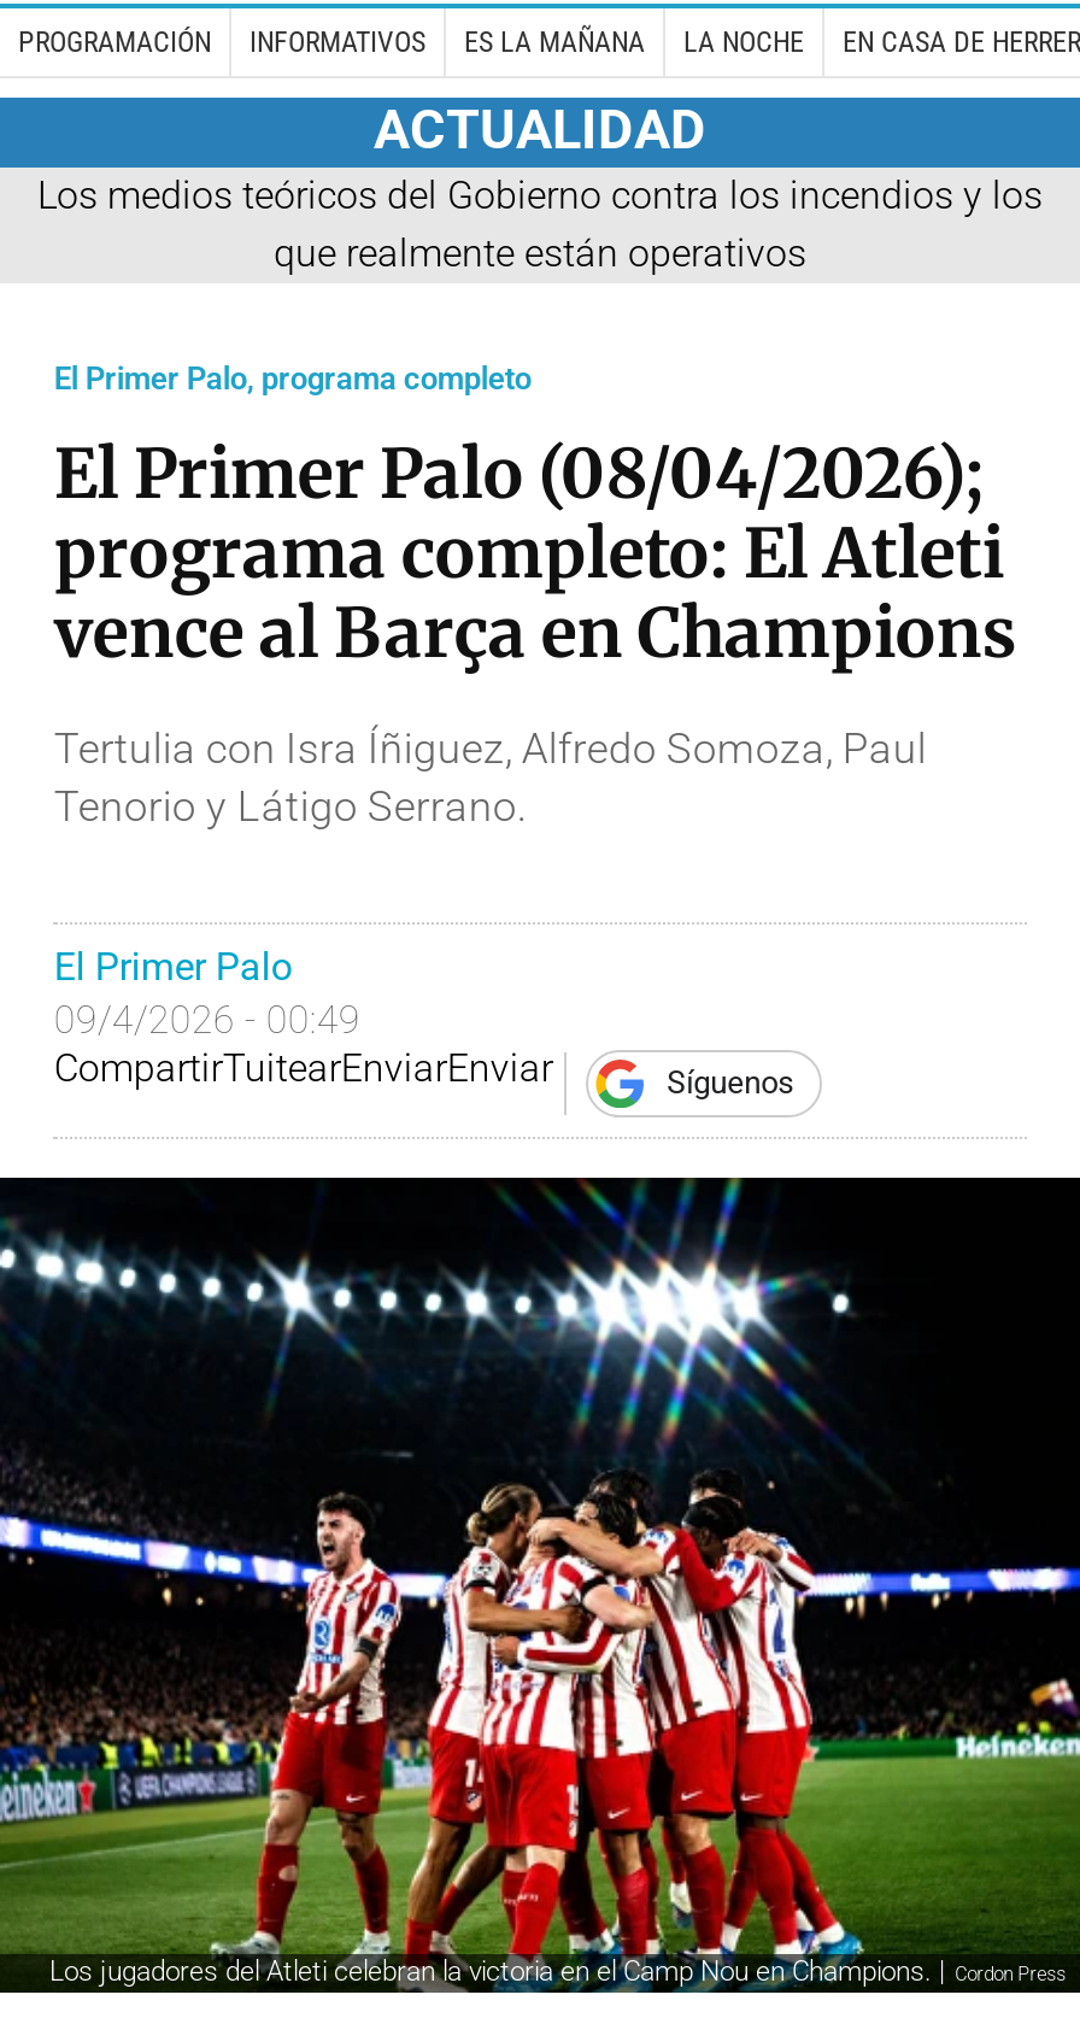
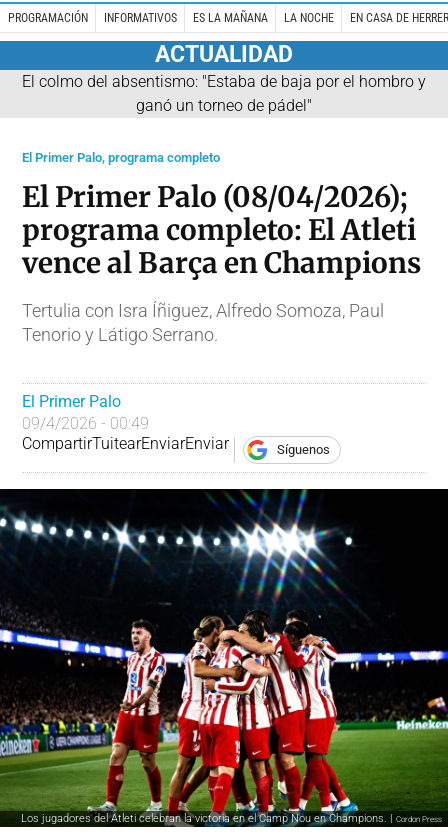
[37,171,1043,275] Los medios teóricos del Gobierno contra los incendios y los | que realmente están operativos -> [22,72,426,115] El colmo del absentismo: "Estaba de baja por el hombro y | ganó un torneo de pádel"

